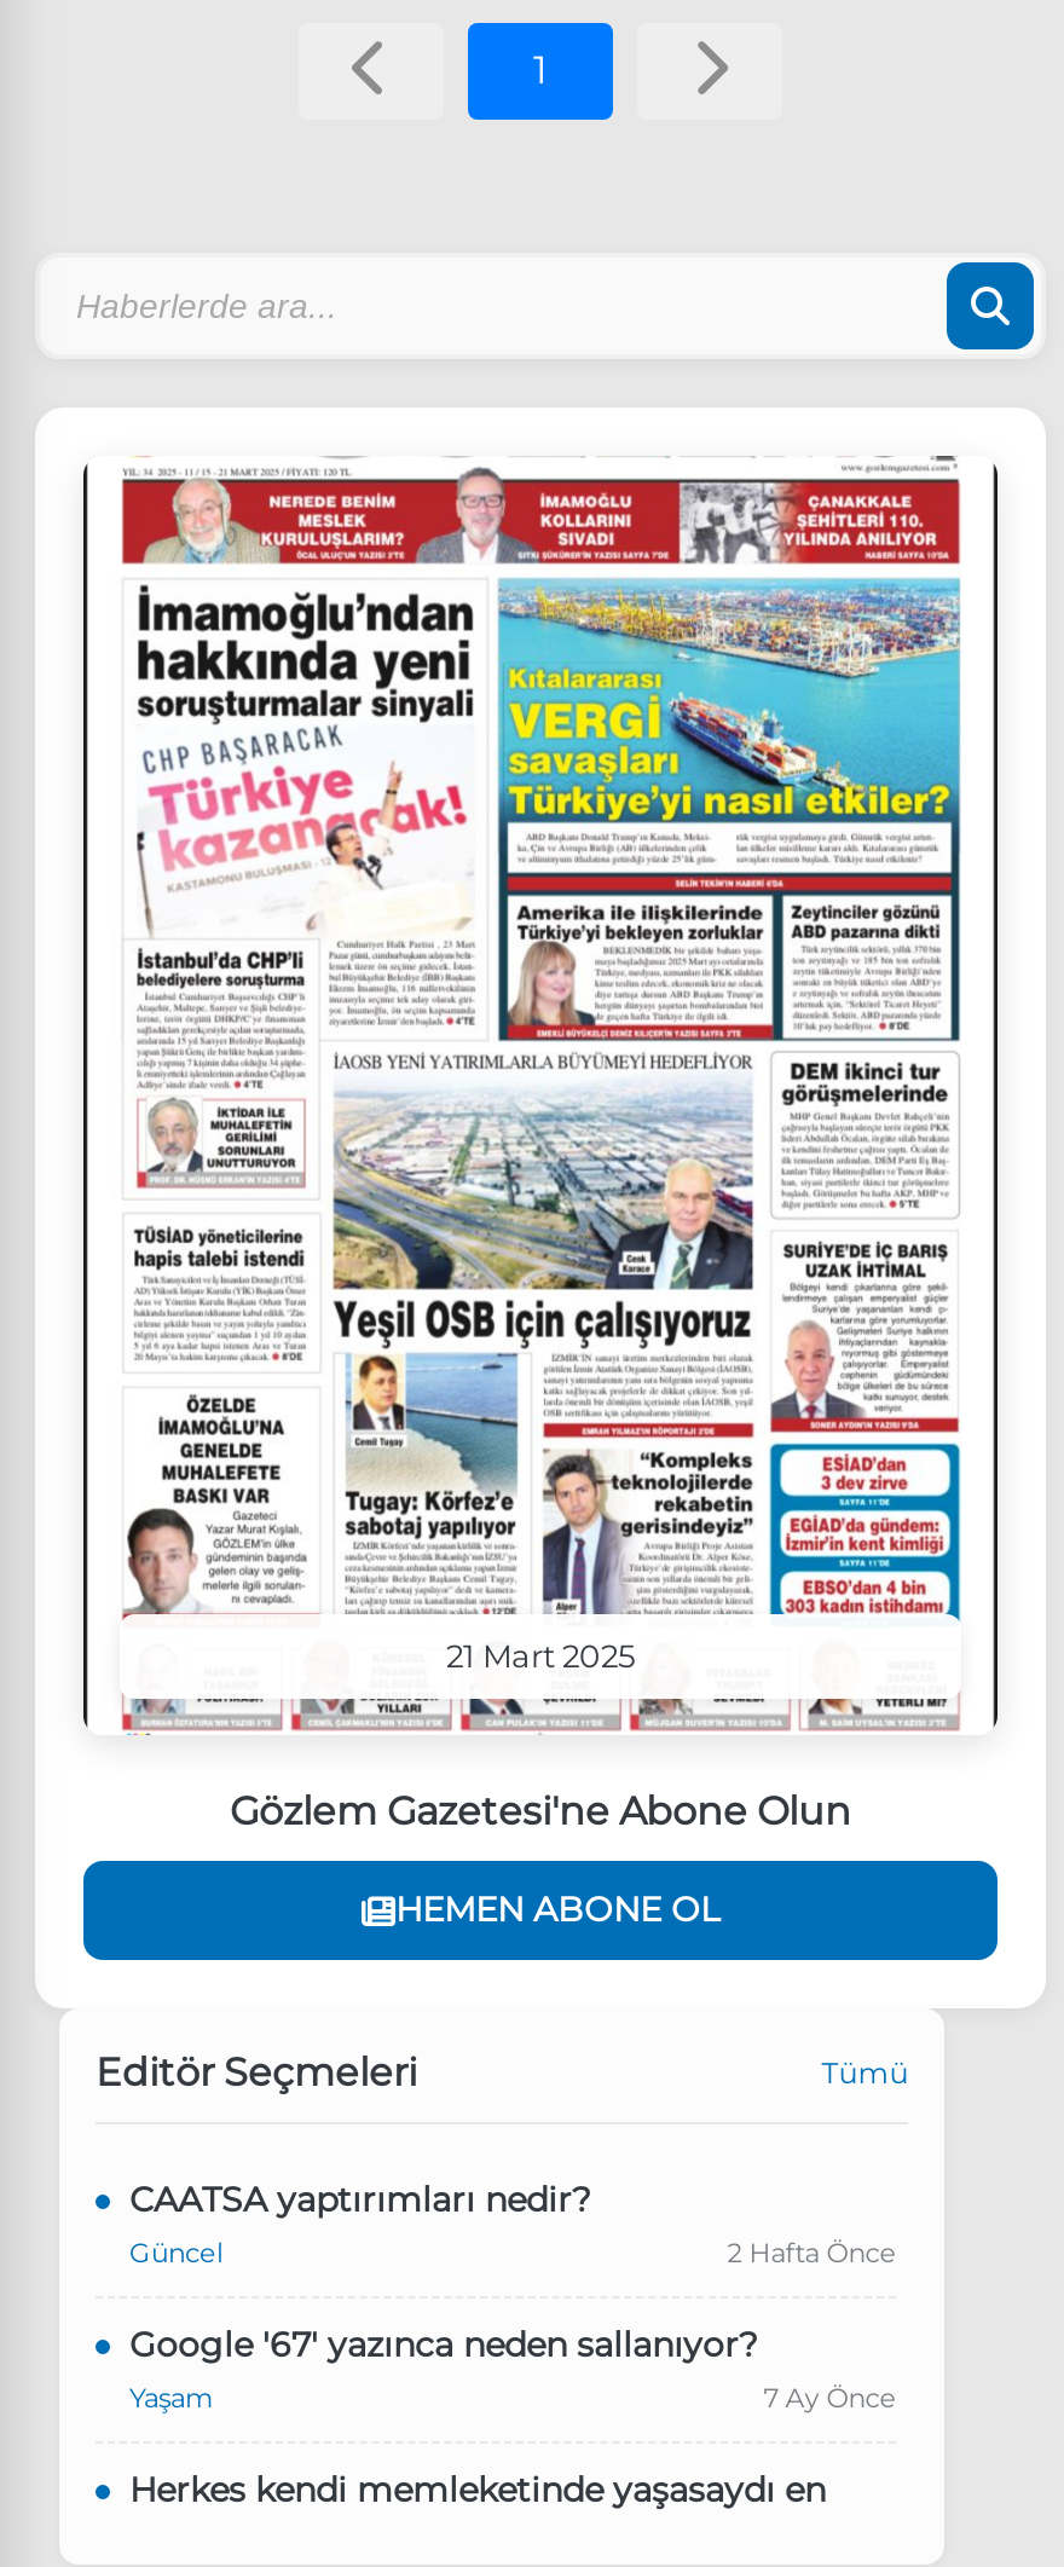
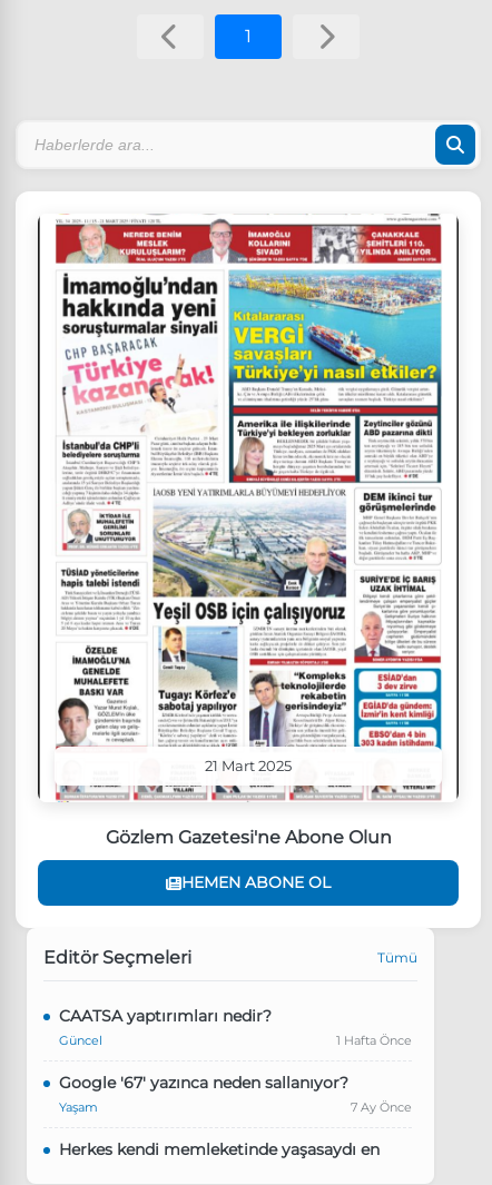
[727,2236,896,2270] 2 Hafta Önce -> [336,1033,412,1048] 1 Hafta Önce

